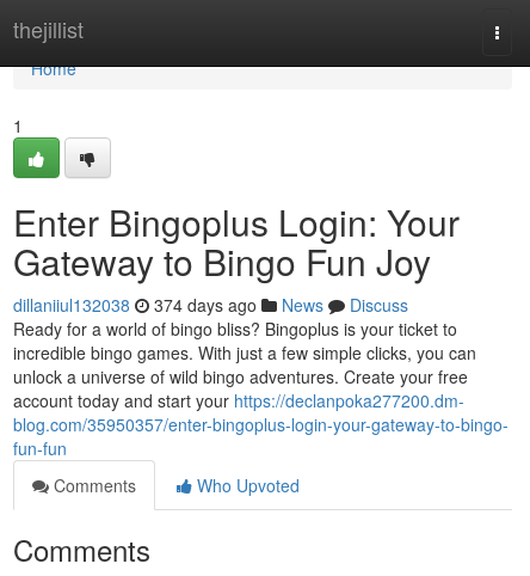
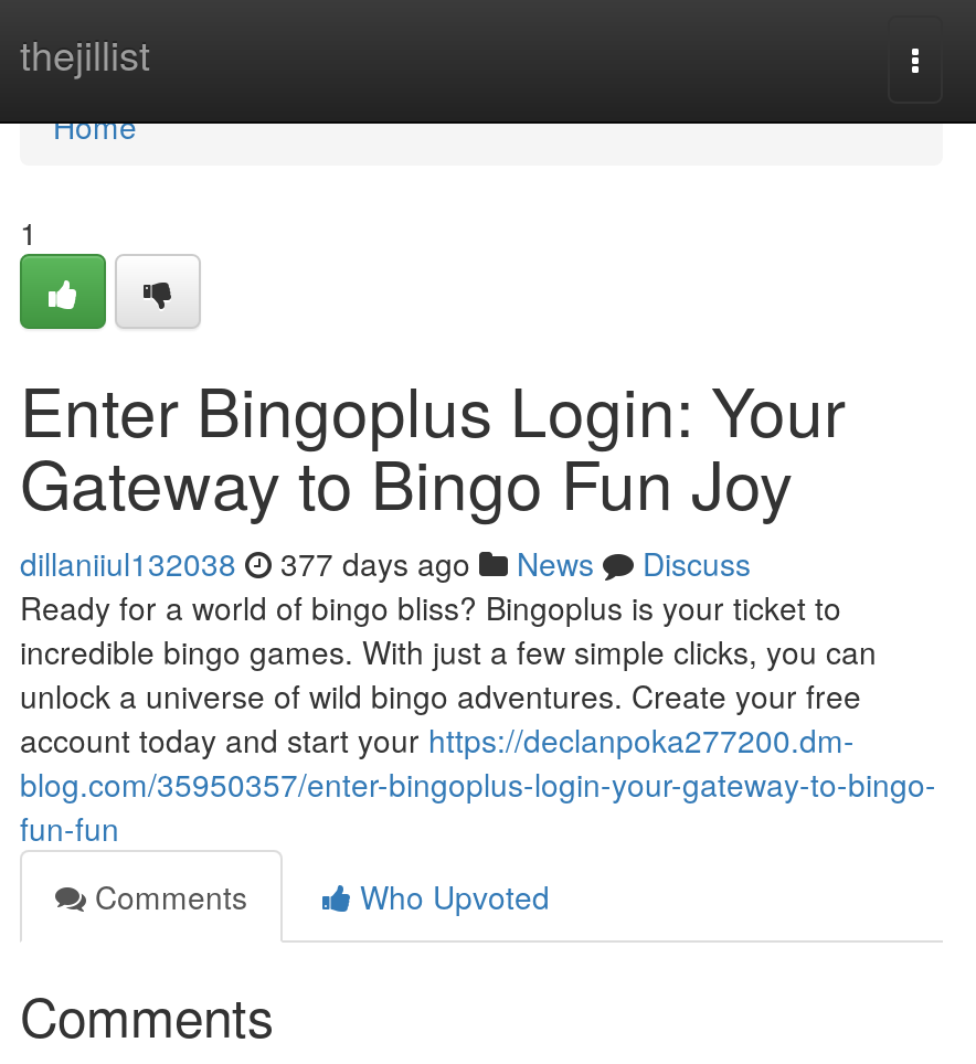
[13,293,408,317] dillaniiul132038 374 days ago News Discuss -> [20,541,751,585] dillaniiul132038 377 days ago News Discuss

